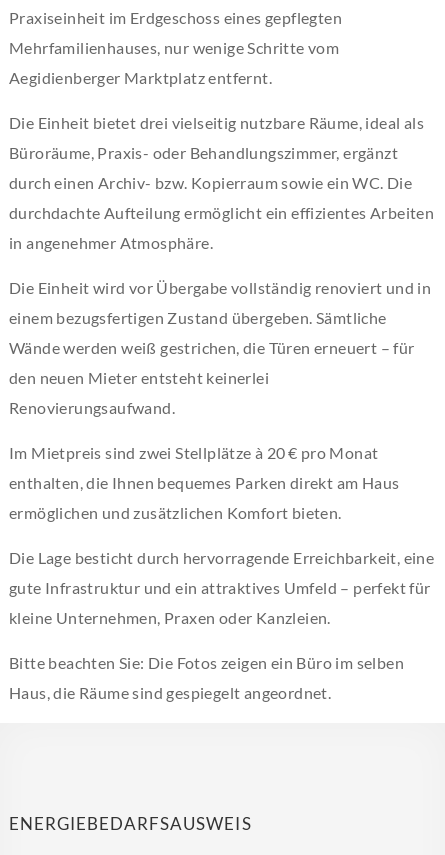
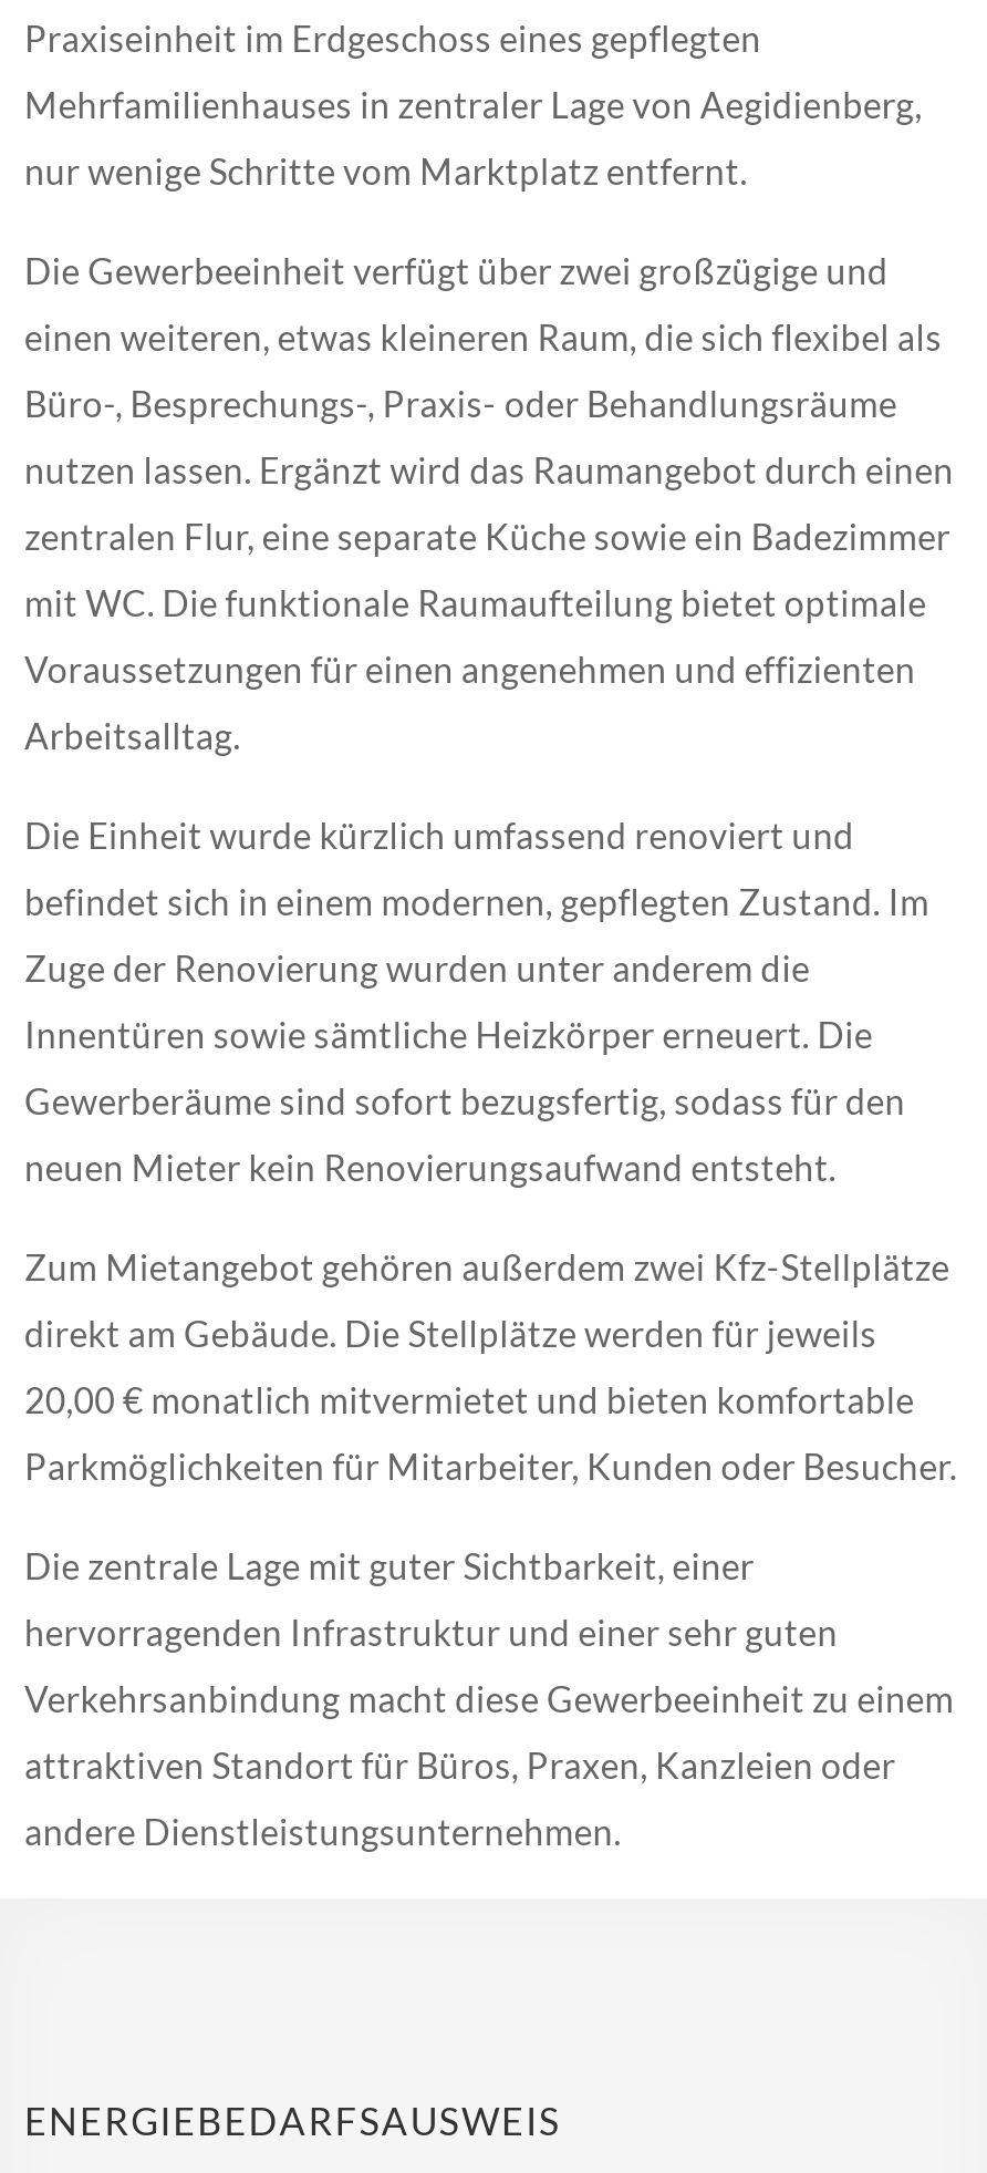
[9,37,434,701] Mehrfamilienhauses, nur wenige Schritte vom | Aegidienberger Marktplatz entfernt. | Die Einheit bietet drei vielseitig nutzbare Räume, ideal als | Büroräume, Praxis- oder Behandlungszimmer, ergänzt | durch einen Archiv- bzw. Kopierraum sowie ein WC. Die | durchdachte Aufteilung ermöglicht ein effizientes Arbeiten | in angenehmer Atmosphäre. | Die Einheit wird vor Übergabe vollständig renoviert und in | einem bezugsfertigen Zustand übergeben. Sämtliche | Wände werden weiß gestrichen, die Türen erneuert – für | den neuen Mieter entsteht keinerlei | Renovierungsaufwand. | Im Mietpreis sind zwei Stellplätze à 20 € pro Monat | enthalten, die Ihnen bequemes Parken direkt am Haus | ermöglichen und zusätzlichen Komfort bieten. | Die Lage besticht durch hervorragende Erreichbarkeit, eine | gute Infrastruktur und ein attraktives Umfeld – perfekt für | kleine Unternehmen, Praxen oder Kanzleien. | Bitte beachten Sie: Die Fotos zeigen ein Büro im selben | Haus, die Räume sind gespiegelt angeordnet. -> [24,82,957,1851] Mehrfamilienhauses in zentraler Lage von Aegidienberg, | nur wenige Schritte vom Marktplatz entfernt. | Die Gewerbeeinheit verfügt über zwei großzügige und | einen weiteren, etwas kleineren Raum, die sich flexibel als | Büro-, Besprechungs-, Praxis- oder Behandlungsräume | nutzen lassen. Ergänzt wird das Raumangebot durch einen | zentralen Flur, eine separate Küche sowie ein Badezimmer | mit WC. Die funktionale Raumaufteilung bietet optimale | Voraussetzungen für einen angenehmen und effizienten | Arbeitsalltag. | Die Einheit wurde kürzlich umfassend renoviert und | befindet sich in einem modernen, gepflegten Zustand. Im | Zuge der Renovierung wurden unter anderem die | Innentüren sowie sämtliche Heizkörper erneuert. Die | Gewerberäume sind sofort bezugsfertig, sodass für den | neuen Mieter kein Renovierungsaufwand entsteht. | Zum Mietangebot gehören außerdem zwei Kfz-Stellplätze | direkt am Gebäude. Die Stellplätze werden für jeweils | 20,00 € monatlich mitvermietet und bieten komfortable | Parkmöglichkeiten für Mitarbeiter, Kunden oder Besucher. | Die zentrale Lage mit guter Sichtbarkeit, einer | hervorragenden Infrastruktur und einer sehr guten | Verkehrsanbindung macht diese Gewerbeeinheit zu einem | attraktiven Standort für Büros, Praxen, Kanzleien oder | andere Dienstleistungsunternehmen.

